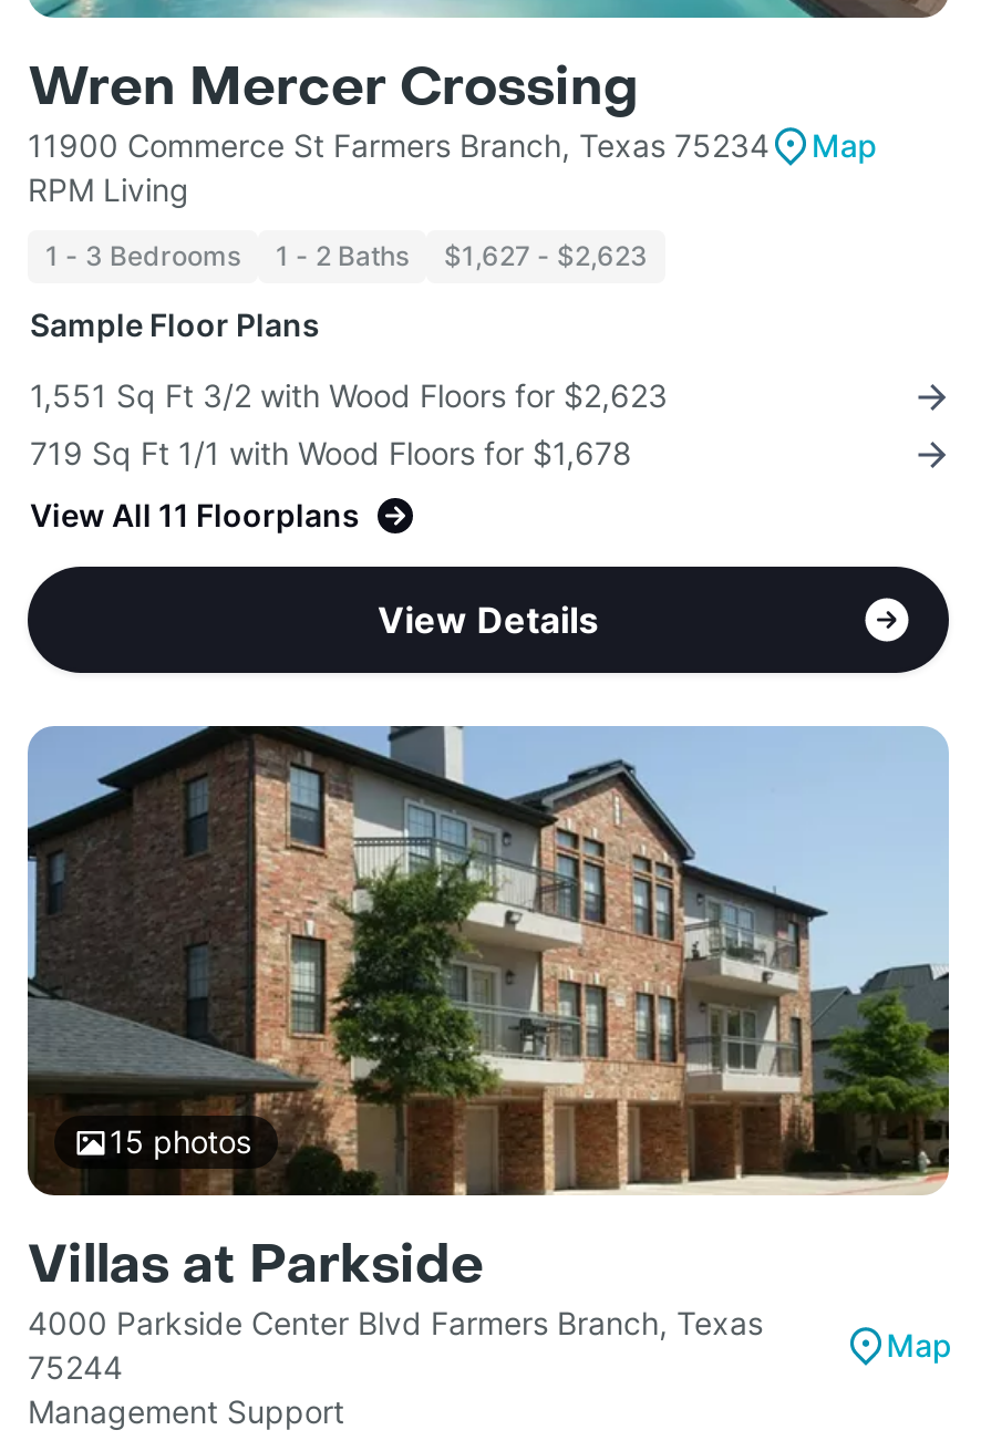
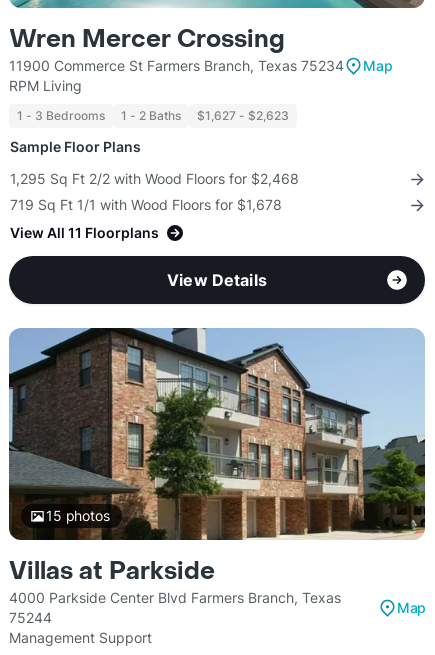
[30,377,668,414] 1,551 Sq Ft 3/2 with Wood Floors for $2,623 -> [10,170,299,187] 1,295 Sq Ft 2/2 with Wood Floors for $2,468

